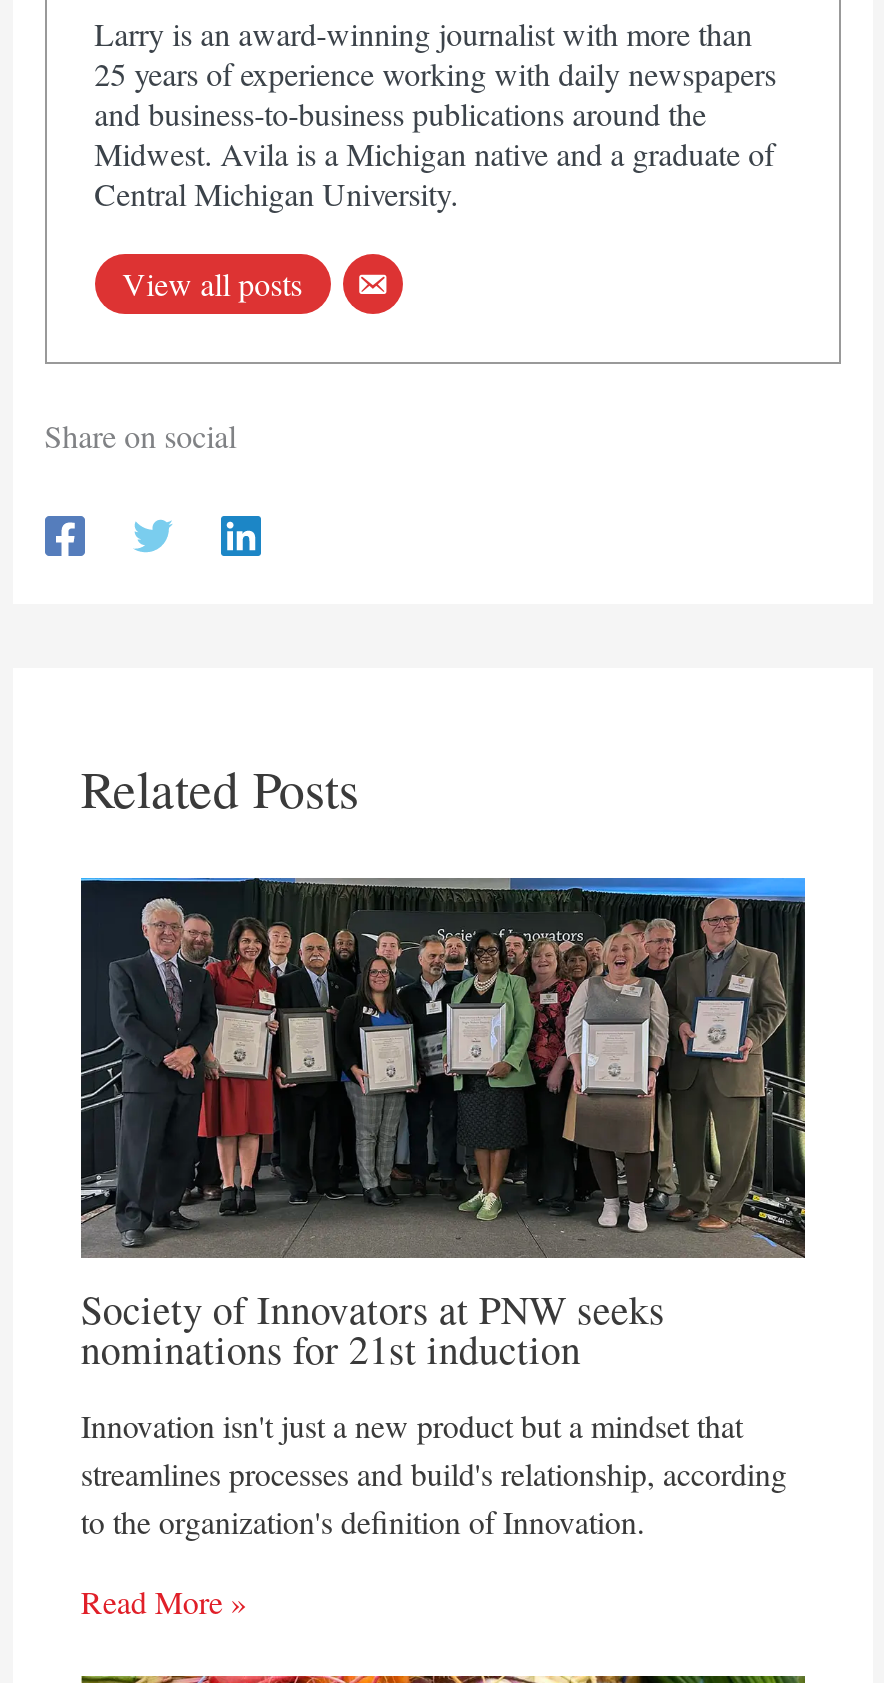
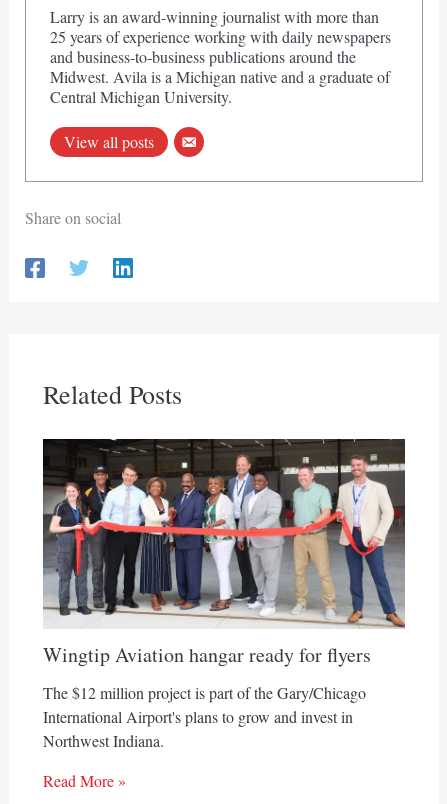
[81,876,807,1375] [image] | Society of Innovators at PNW seeks | nominations for 21st induction -> [42,438,406,668] [image] | Wingtip Aviation hangar ready for flyers
[81,1403,787,1541] Innovation isn't just a new product but a mindset that | streamlines processes and build's relationship, according | to the organization's definition of Innovation. -> [43,682,366,751] The $12 million project is part of the Gary/Chicago | International Airport's plans to grow and invest in | Northwest Indiana.

